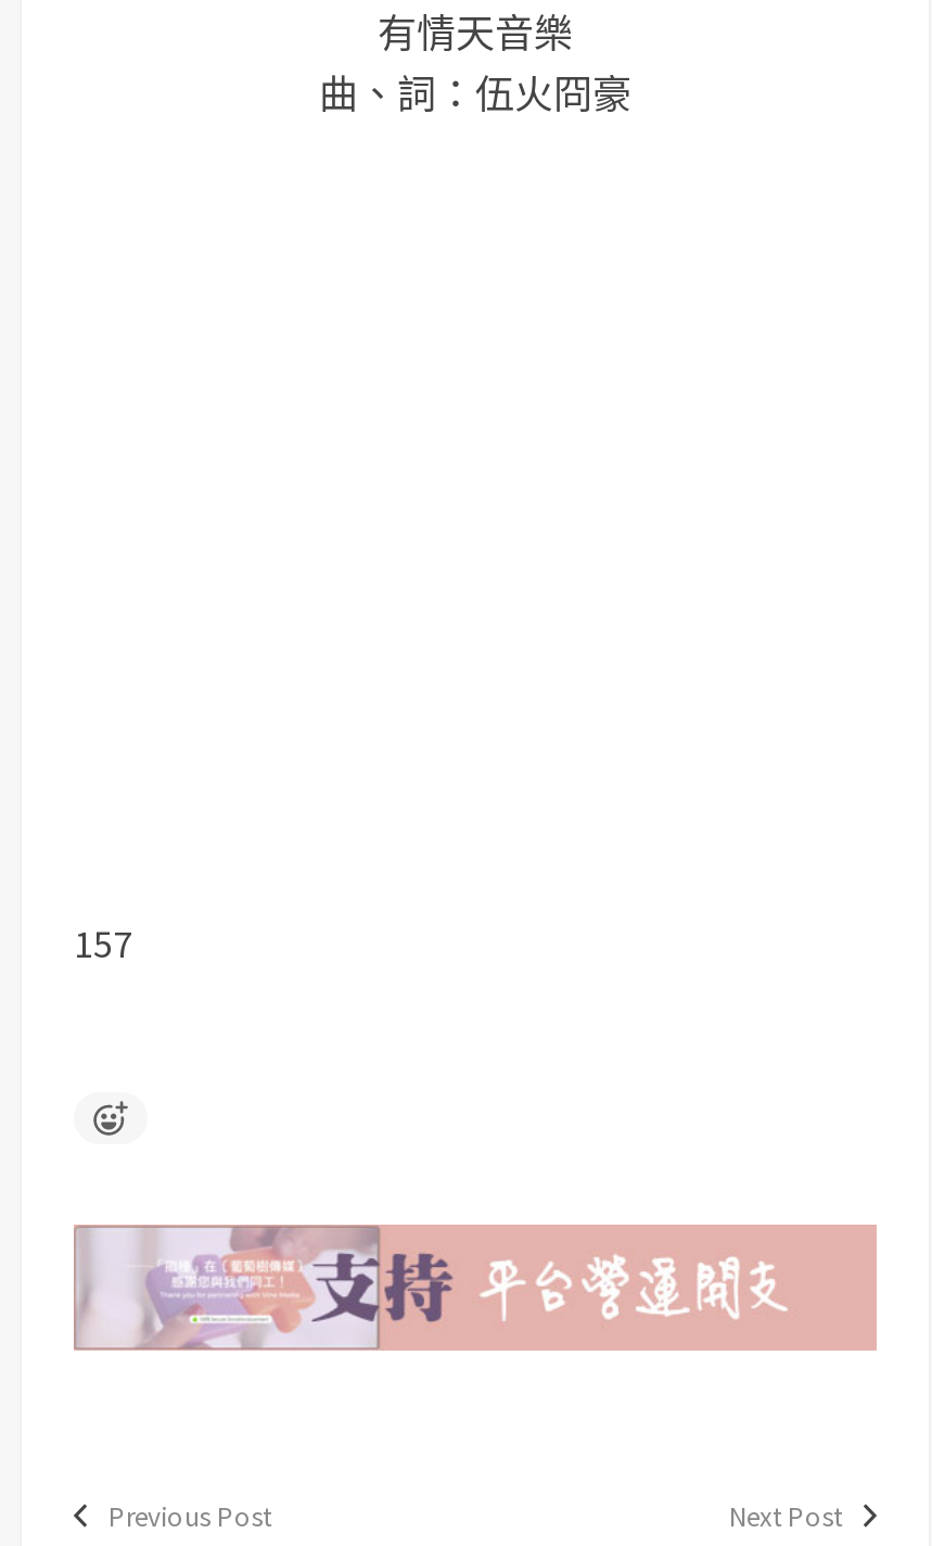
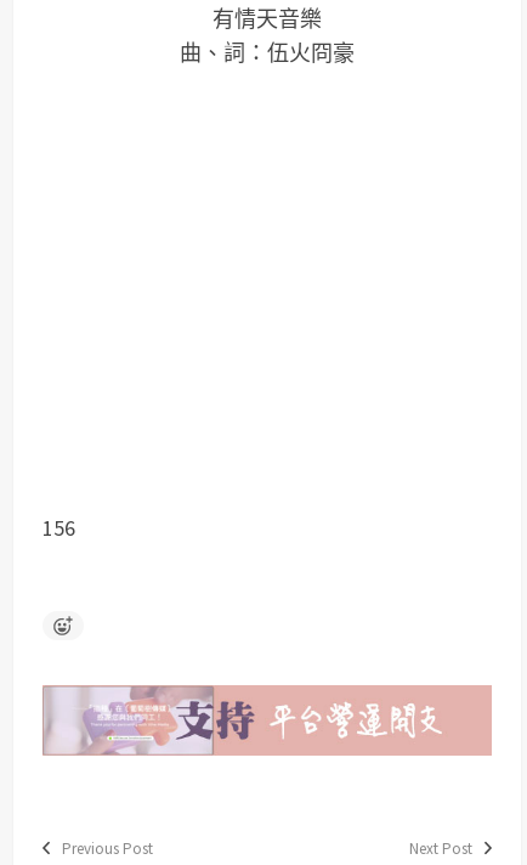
[74,918,132,968] 157 -> [42,514,75,542] 156

